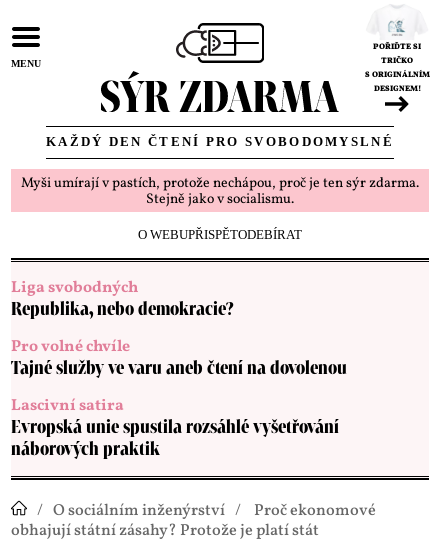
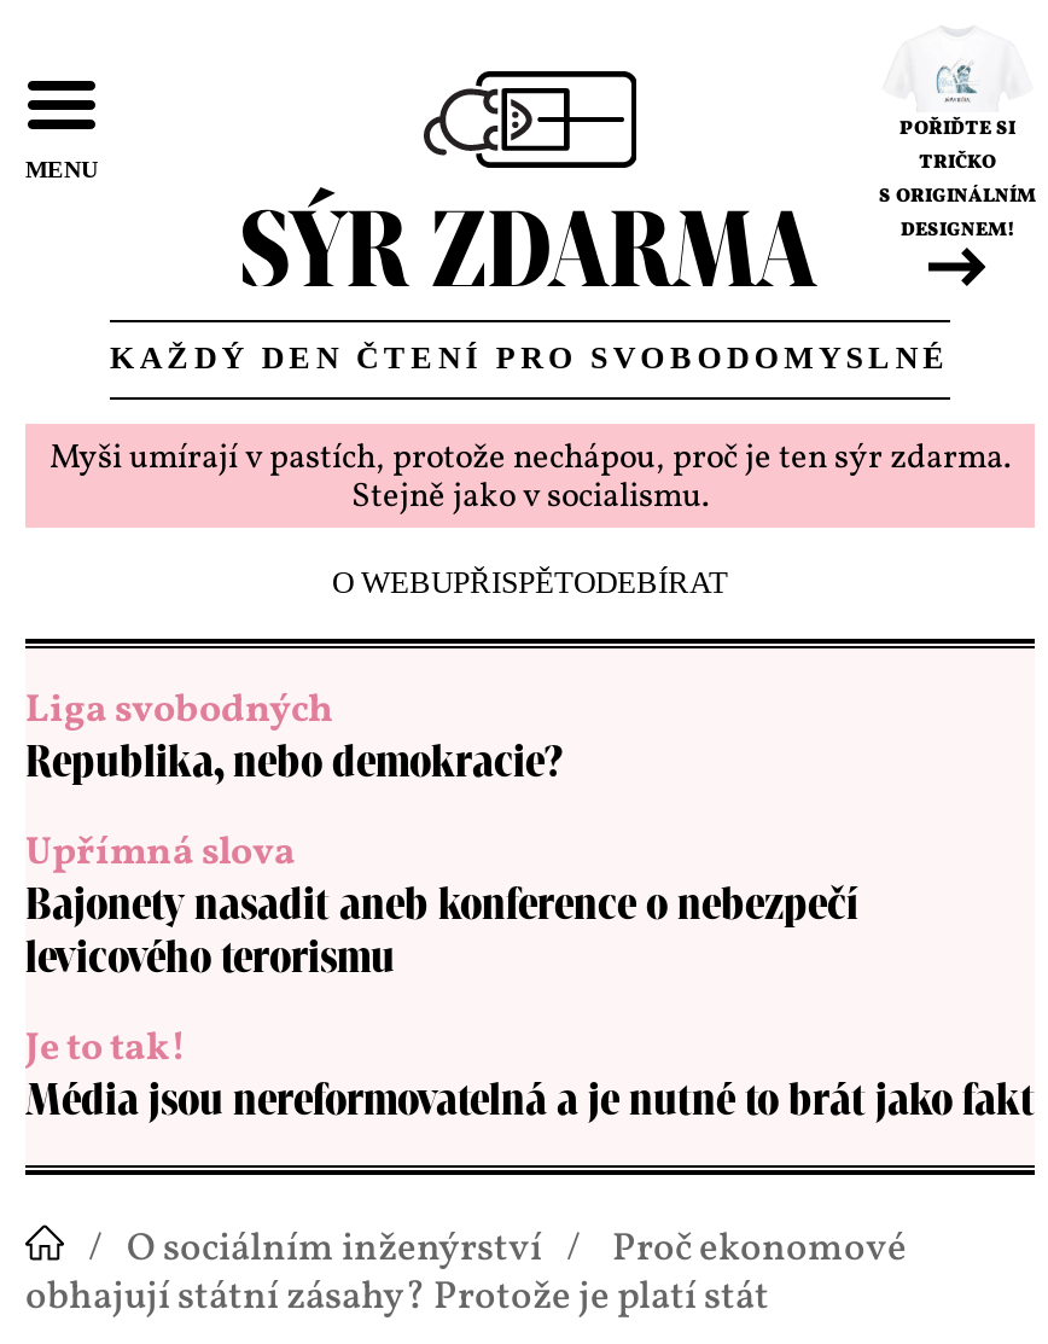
[11,335,347,377] Pro volné chvíle | Tajné služby ve varu aneb čtení na dovolenou -> [25,826,858,981] Upřímná slova | Bajonety nasadit aneb konference o nebezpečí | levicového terorismu
[11,394,339,458] Lascivní satira | Evropská unie spustila rozsáhlé vyšetřování | náborových praktik -> [25,1022,1035,1123] Je to tak! | Média jsou nereformovatelná a je nutné to brát jako fakt

